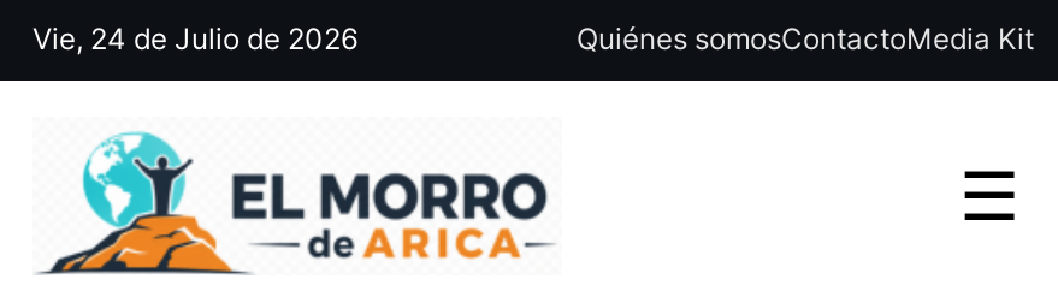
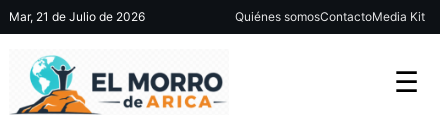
[32,20,357,57] Vie, 24 de Julio de 2026 -> [9,9,145,24] Mar, 21 de Julio de 2026

